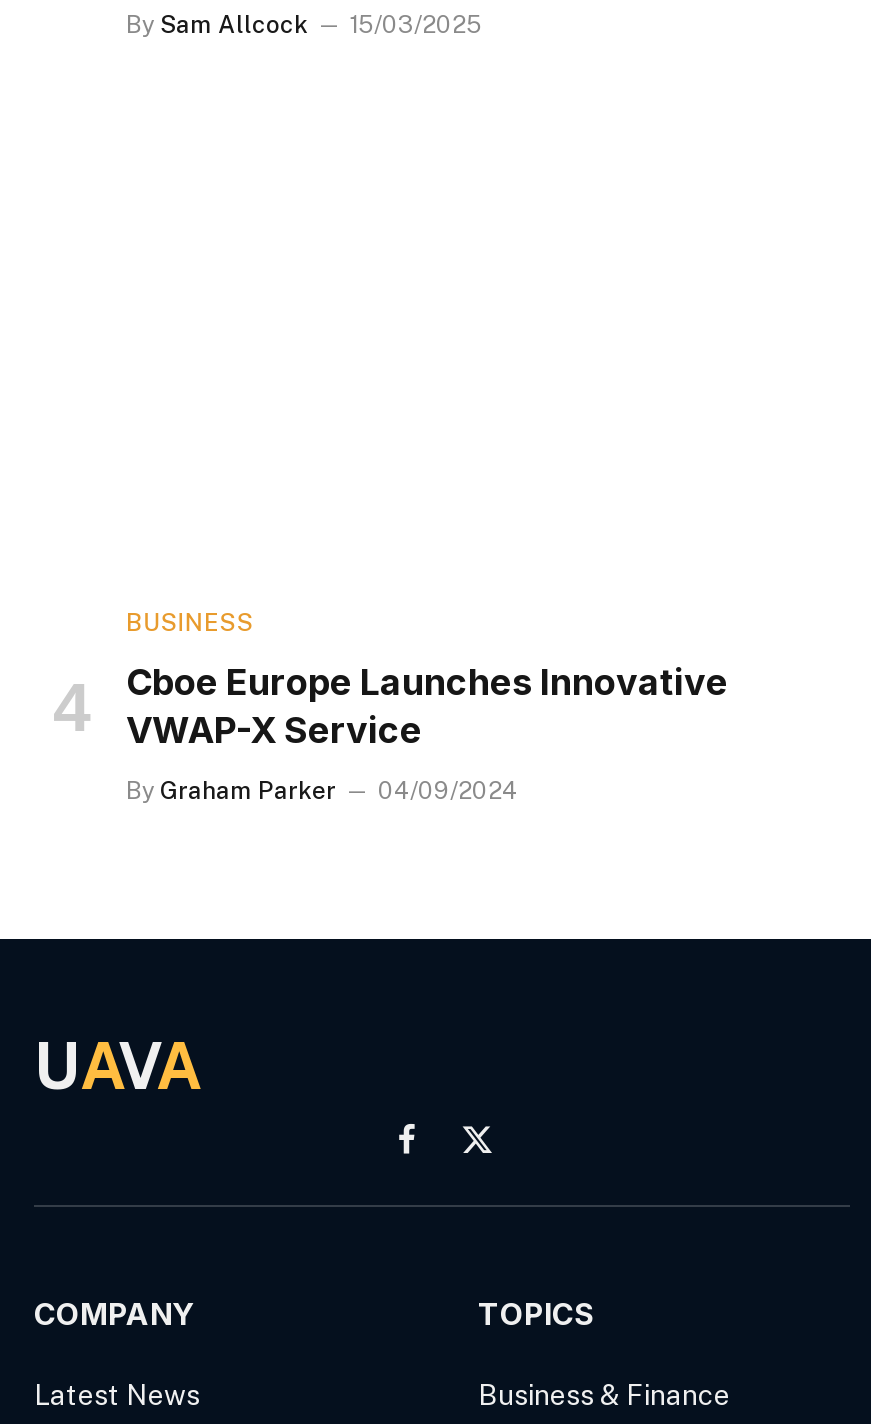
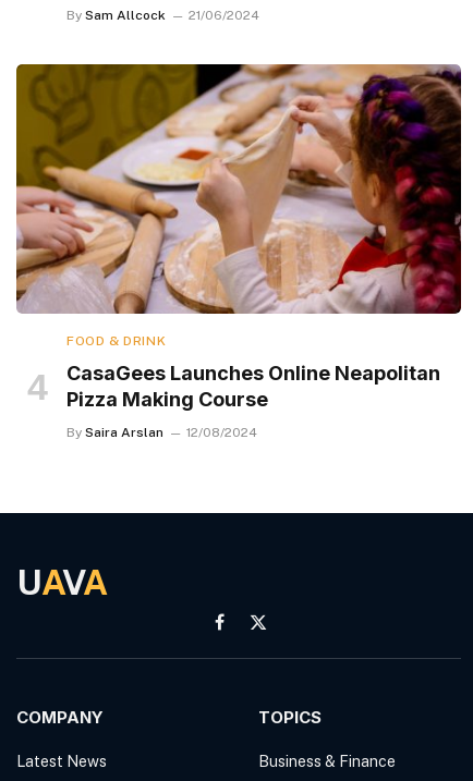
[126,10,482,38] By Sam Allcock 15/03/2025 -> [66,7,259,23] By Sam Allcock 21/06/2024
none -> [15,63,462,315] [image]
[126,609,254,637] BUSINESS -> [66,334,166,349] FOOD & DRINK
[126,661,728,751] Cboe Europe Launches Innovative | VWAP-X Service -> [66,362,440,411] CasaGees Launches Online Neapolitan | Pizza Making Course
[126,777,518,805] By Graham Parker | 04/09/2024 -> [66,425,257,440] By Saira Arslan | 12/08/2024

